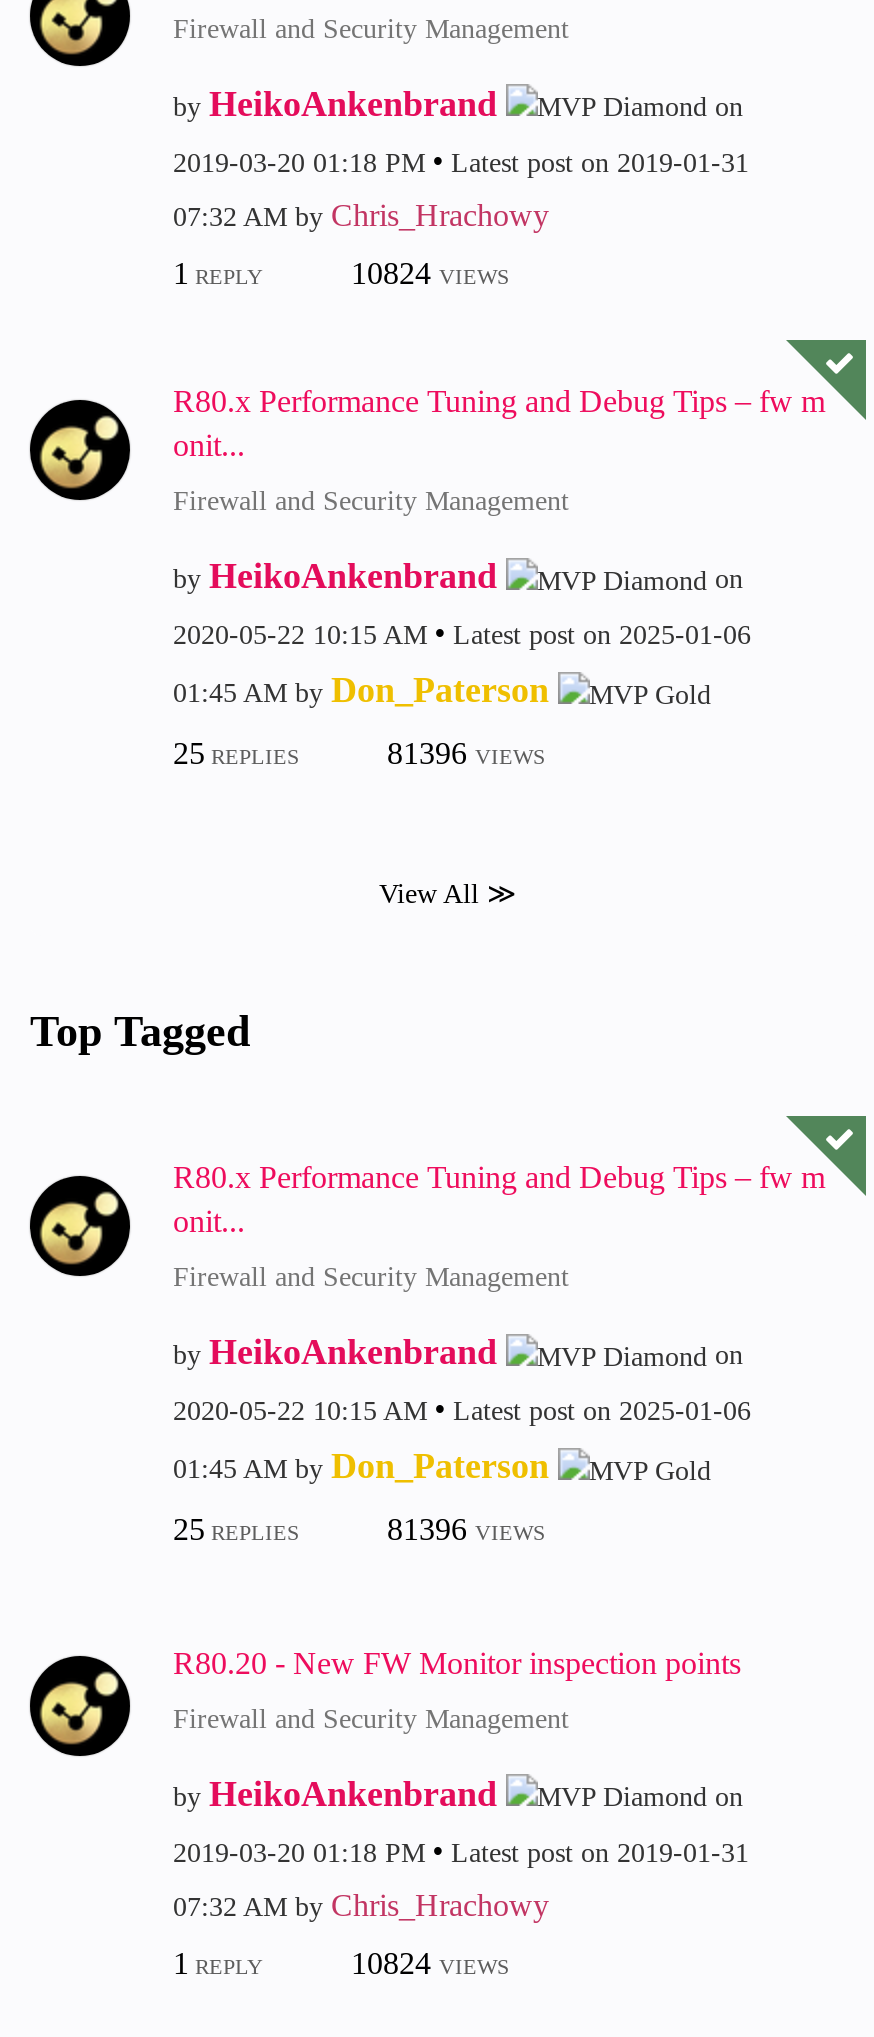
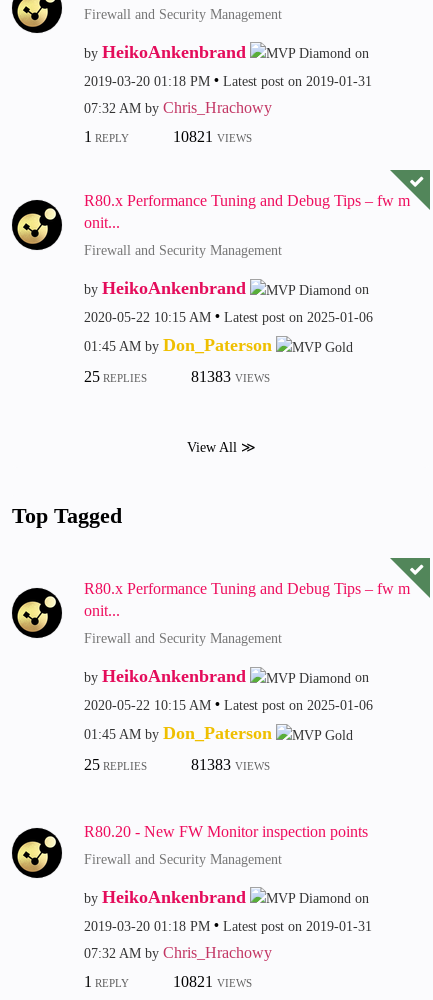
[351,256,509,290] 10824 VIEWS -> [172,128,251,145] 10821 VIEWS
[387,735,545,769] 81396 VIEWS -> [190,367,269,384] 81383 VIEWS
[387,1511,545,1545] 81396 VIEWS -> [190,755,269,772] 81383 VIEWS
[351,1946,509,1980] 10824 VIEWS -> [172,973,251,990] 10821 VIEWS

